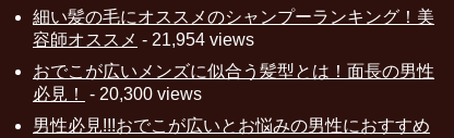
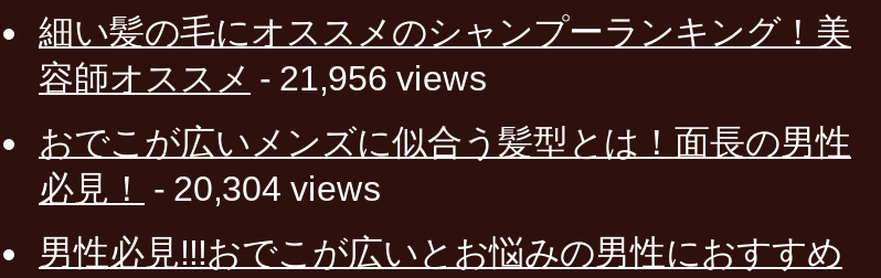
[33,31,254,49] 容師オススメ- 21,954 views -> [39,61,487,98] 容師オススメ- 21,956 views
[33,85,202,104] 必見！- 20,300 views -> [39,171,381,209] 必見！- 20,304 views

